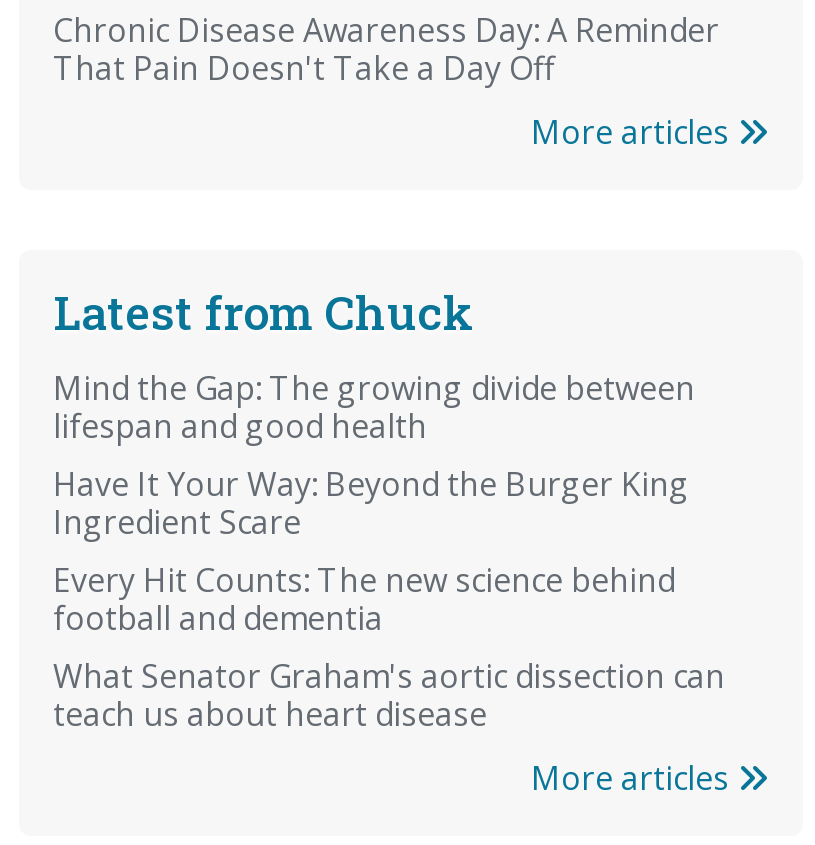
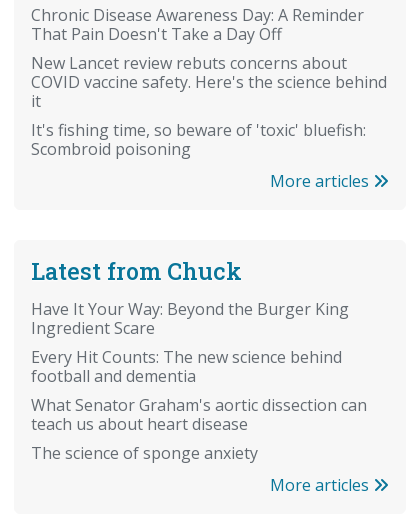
none -> [31,51,387,159] New Lancet review rebuts concerns about | COVID vaccine safety. Here's the science behind | it | It's fishing time, so beware of 'toxic' bluefish: | Scombroid poisoning
moved [53,109,737,341] -> [31,169,373,285]: More articles | Latest from Chuck
[53,365,695,447] Mind the Gap: The growing divide between | lifespan and good health -> none
none -> [31,441,258,463] The science of sponge anxiety

